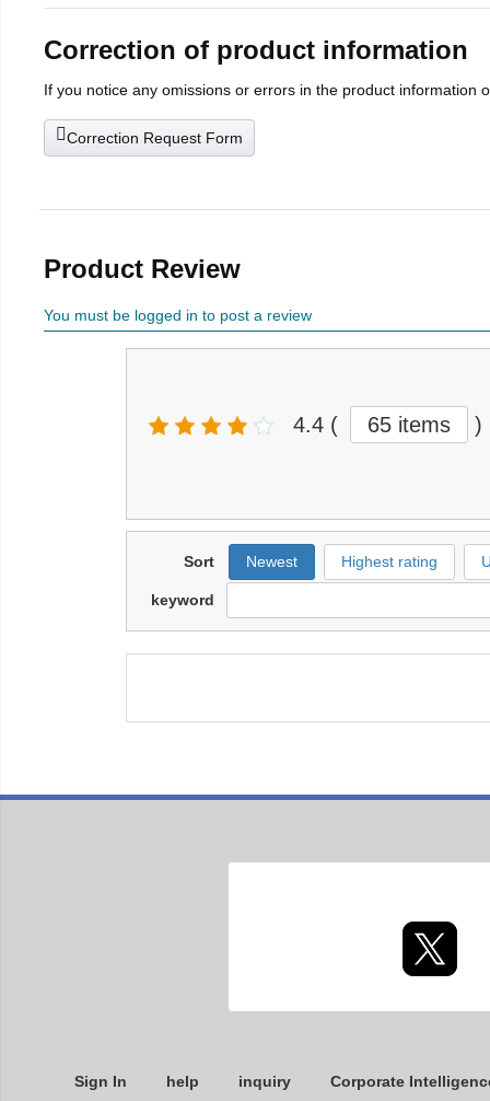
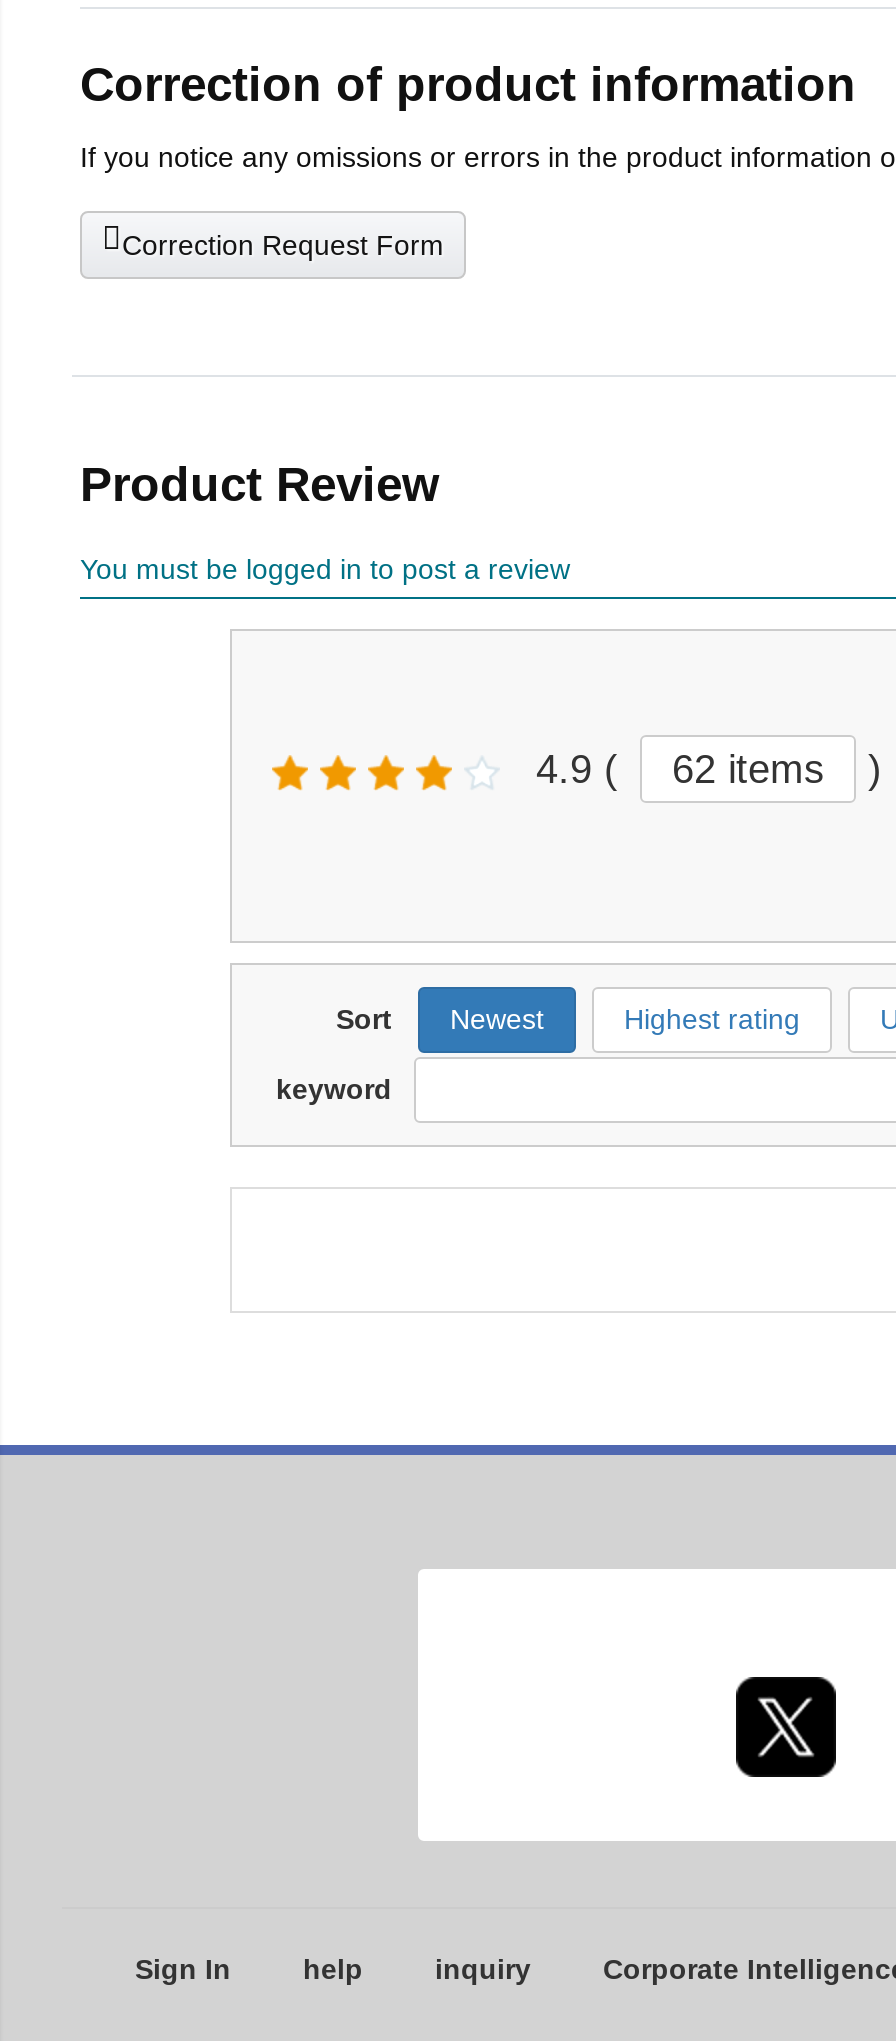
[287,412,345,436] 4.4 ( -> [524,747,630,791] 4.9 (
[367,412,451,436] 65 items -> [672,747,824,791] 62 items

